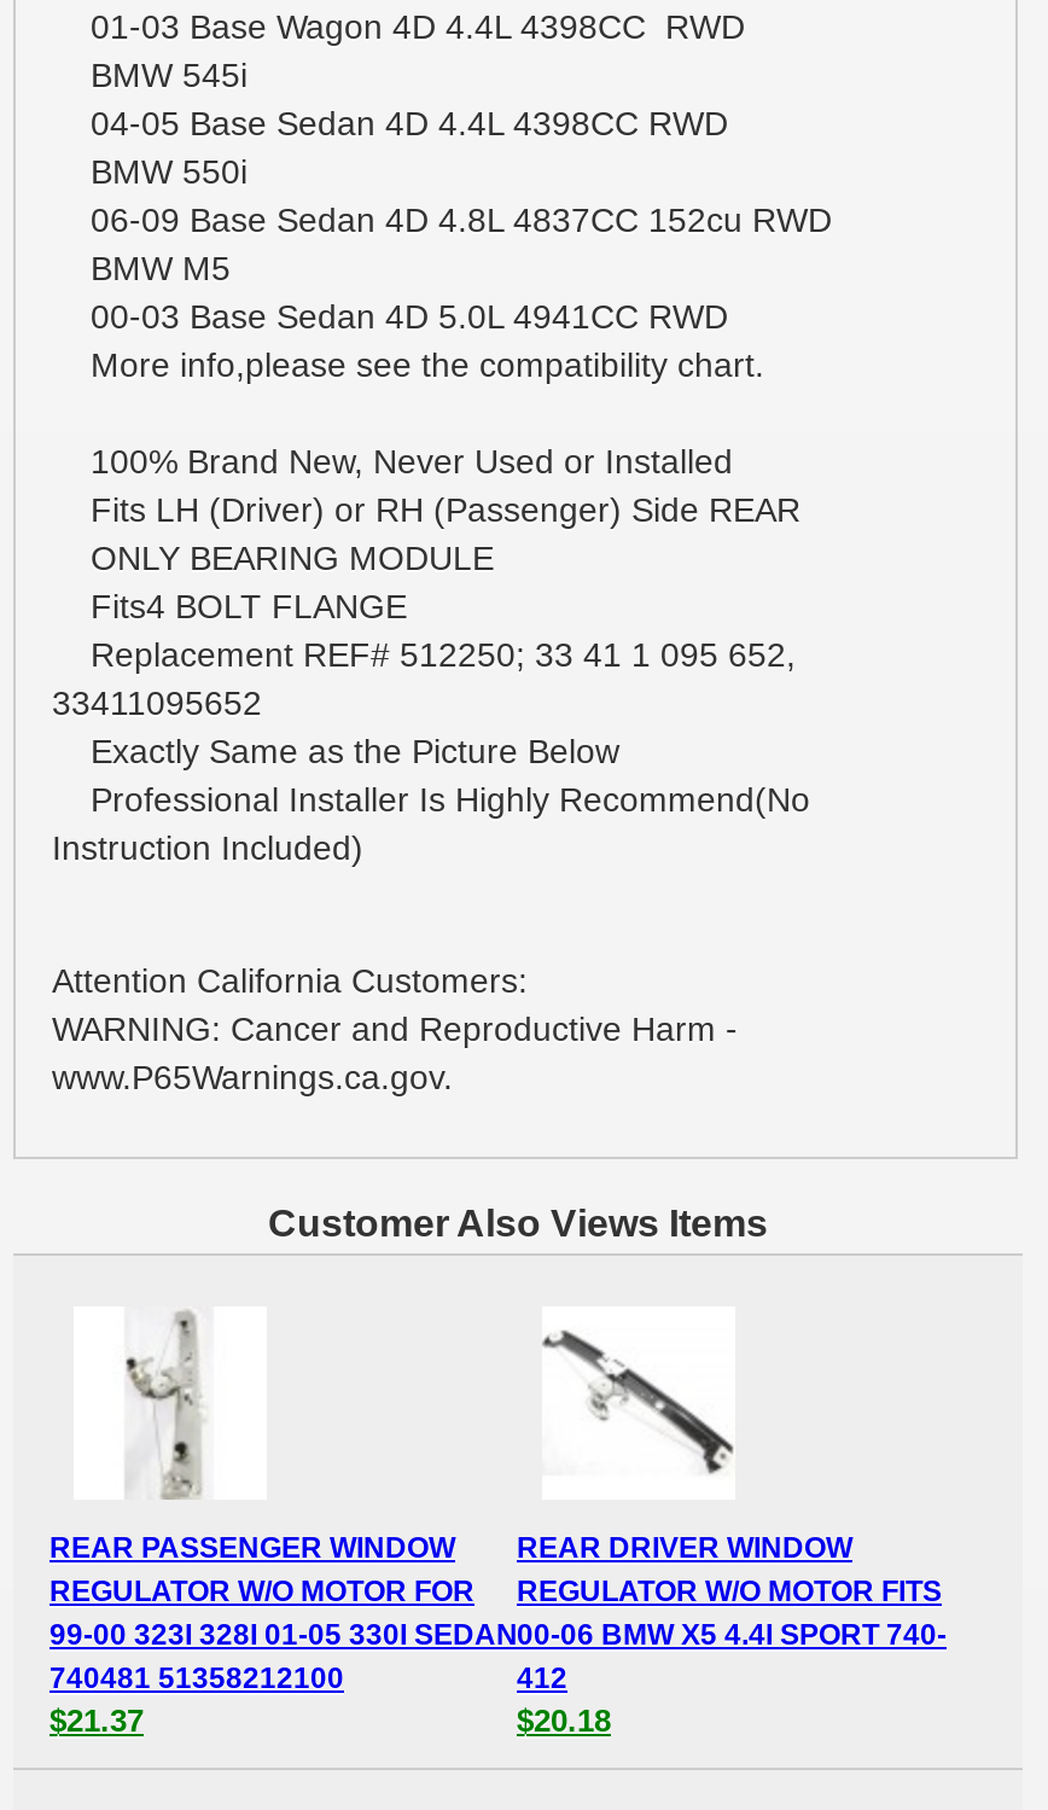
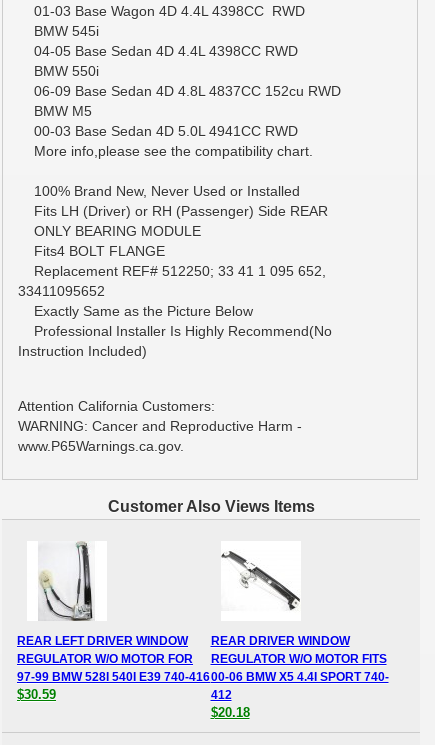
[50,1309,455,1565] [image] | REAR PASSENGER WINDOW -> [17,541,188,648] [image] | REAR LEFT DRIVER WINDOW
[50,1618,518,1739] 99-00 323I 328I 01-05 330I SEDAN | 740481 51358212100 | $21.37 -> [17,670,210,702] 97-99 BMW 528I 540I E39 740-416 | $30.59

